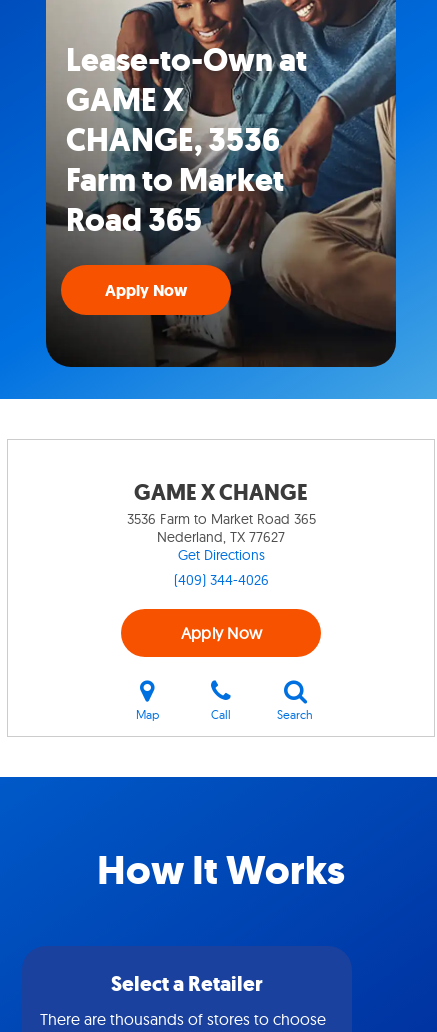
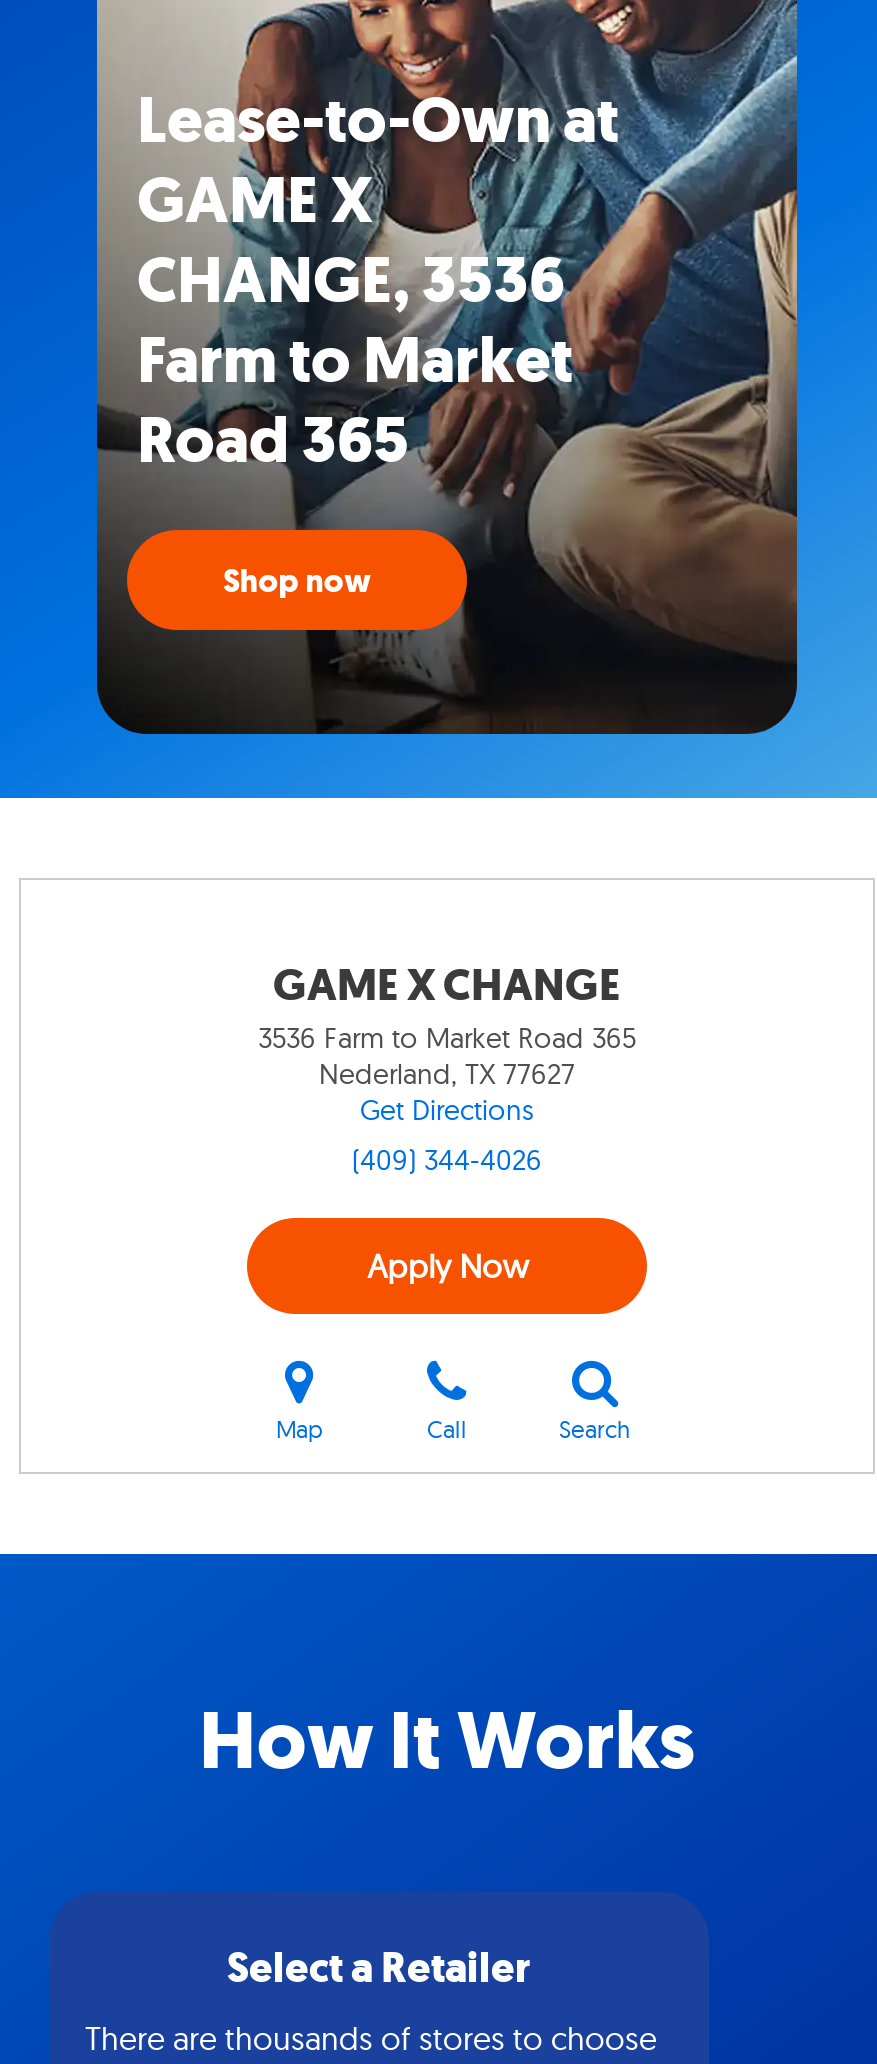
[105,280,187,301] Apply Now -> [223,560,371,602] Shop now

